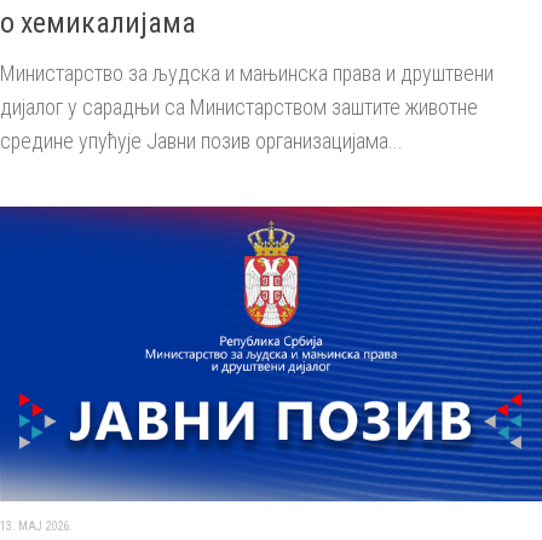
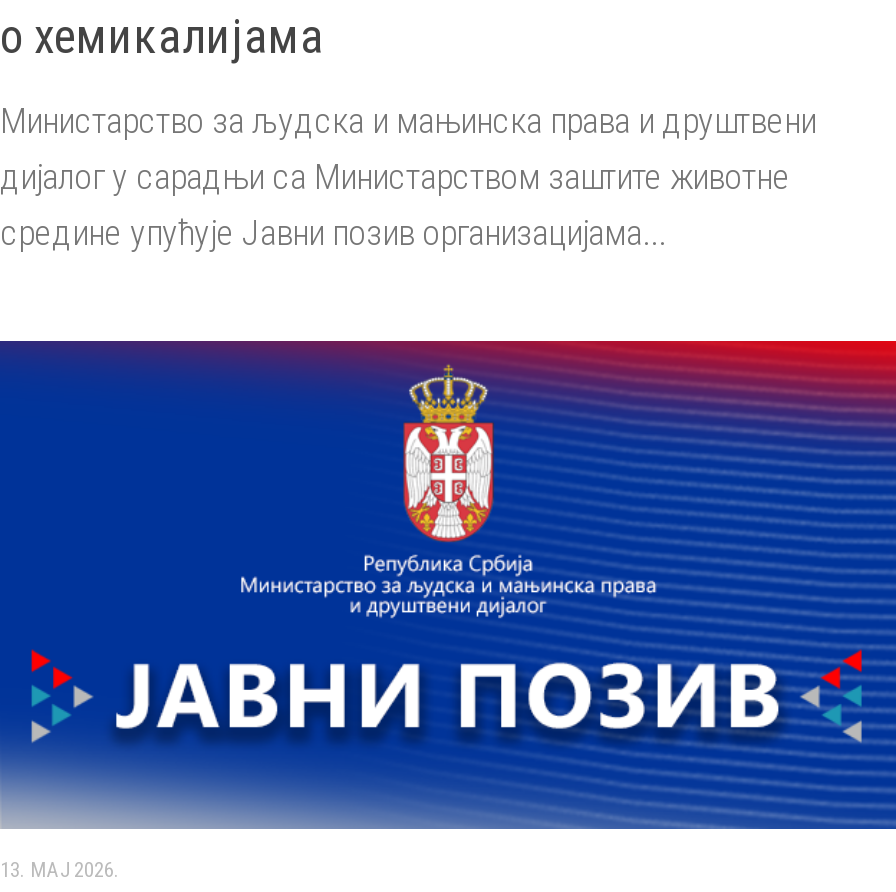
[0,128,403,153] средине упућује Јавни позив организацијама... -> [0,211,666,253] средине упућује Jaвни пoзив организацијама...

